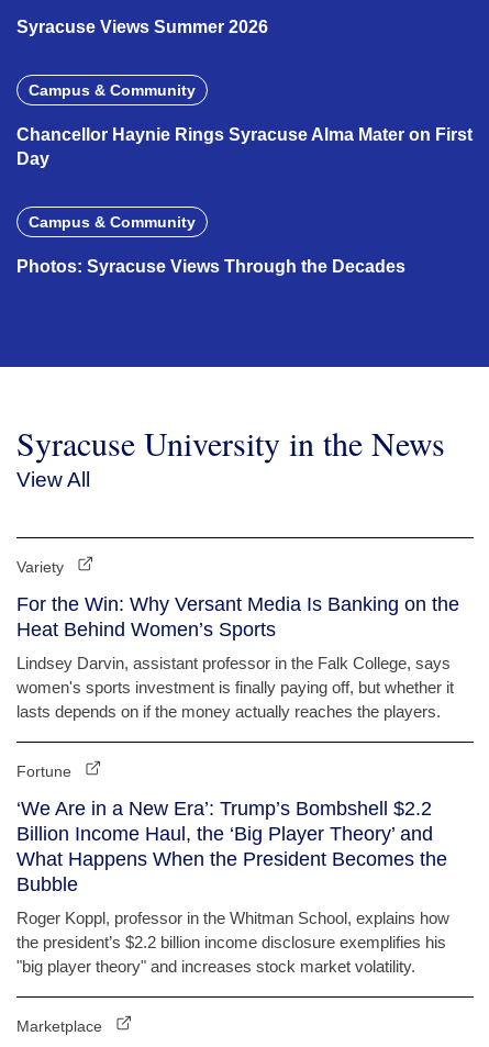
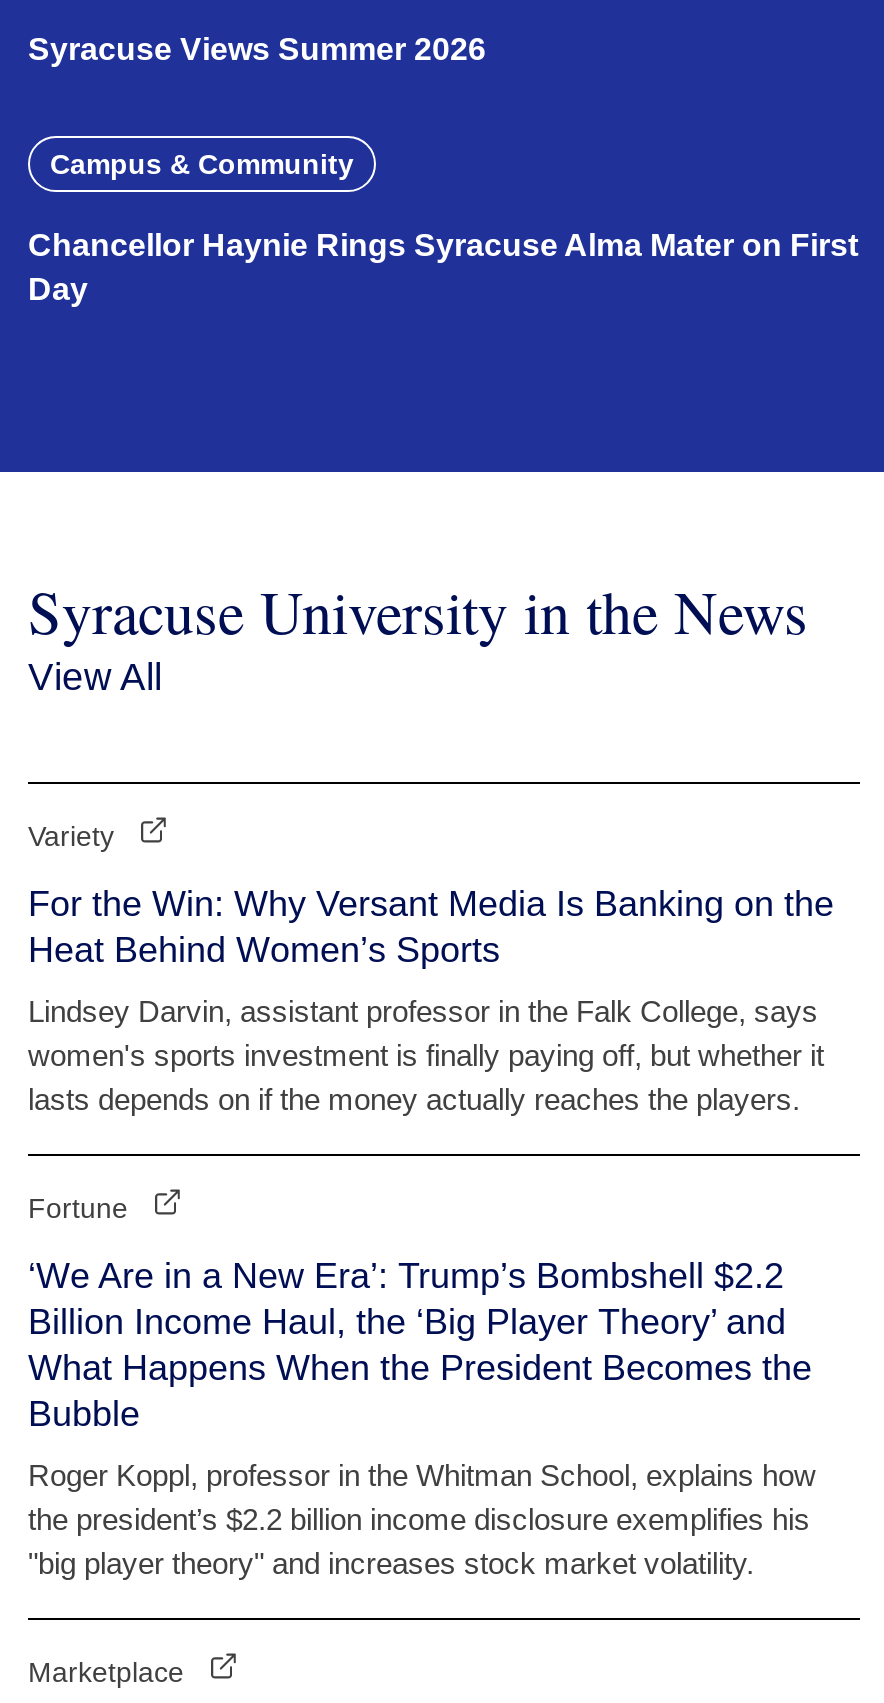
[16,213,405,276] Campus & Community | Photos: Syracuse Views Through the Decades -> none

